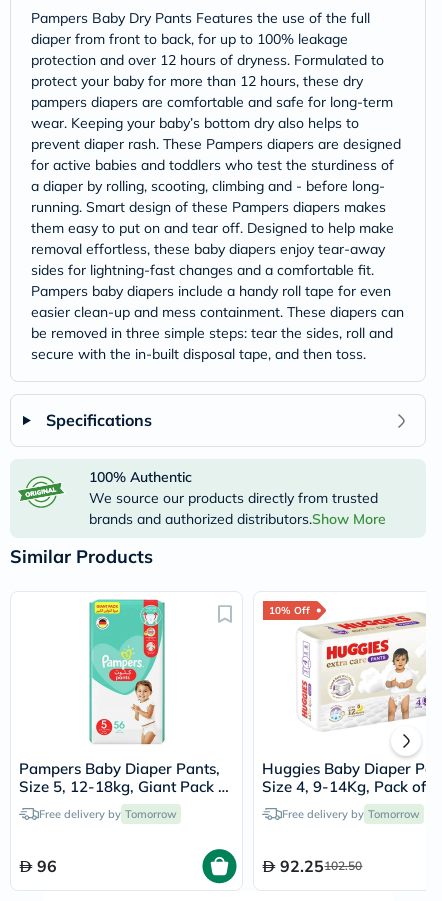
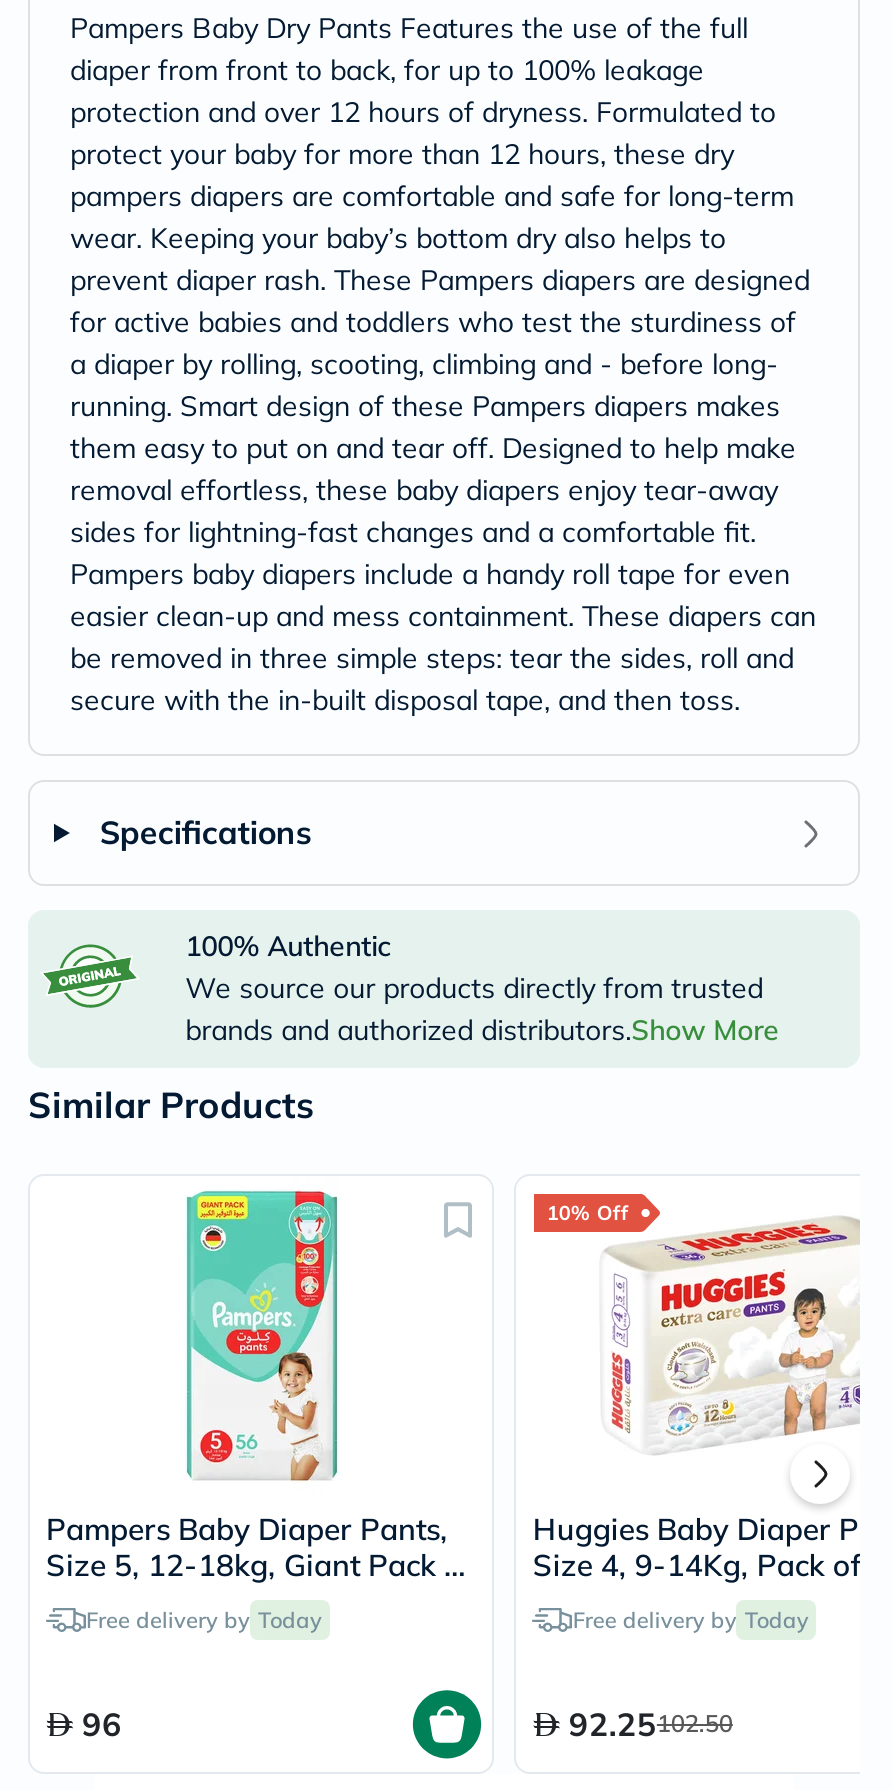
[39,807,177,821] Free delivery by Tomorrow -> [86,1606,322,1634] Free delivery by Today
[282,807,420,821] Free delivery by Tomorrow -> [573,1606,809,1634] Free delivery by Today

